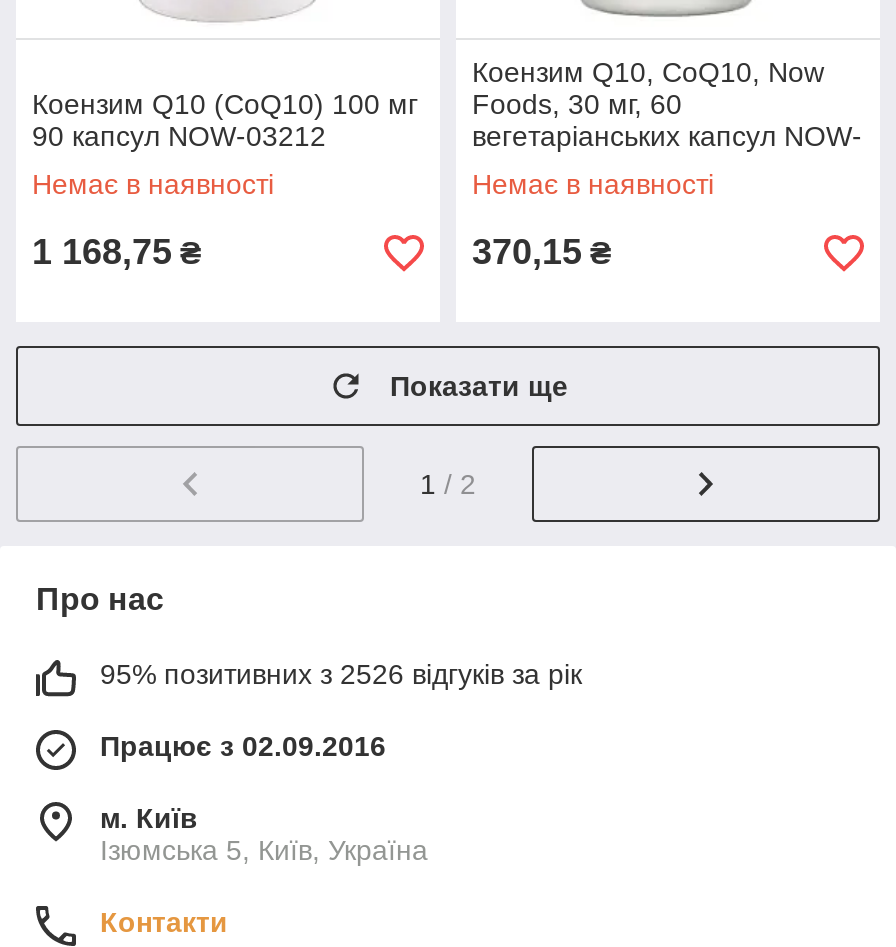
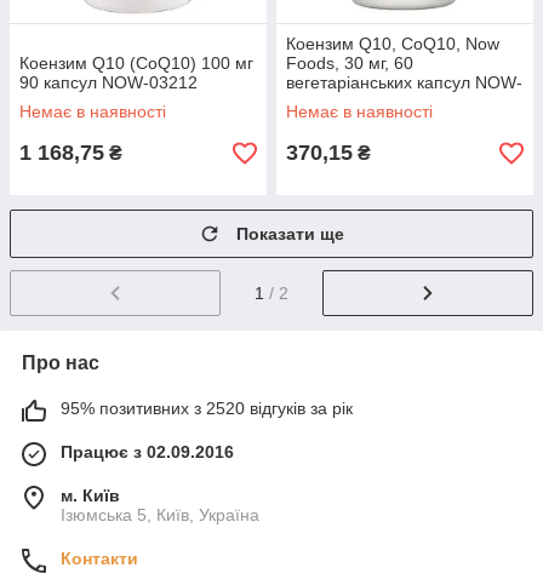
[100,658,582,690] 95% позитивних з 2526 відгуків за рік -> [61,399,353,418] 95% позитивних з 2520 відгуків за рік

